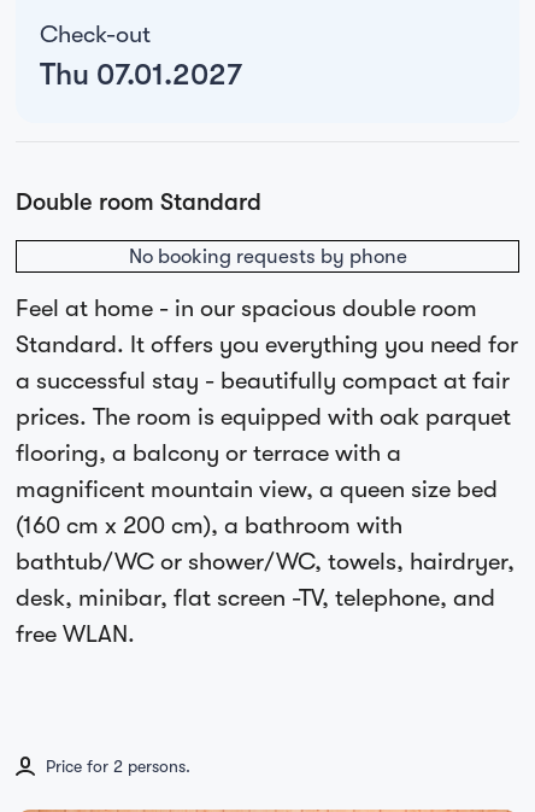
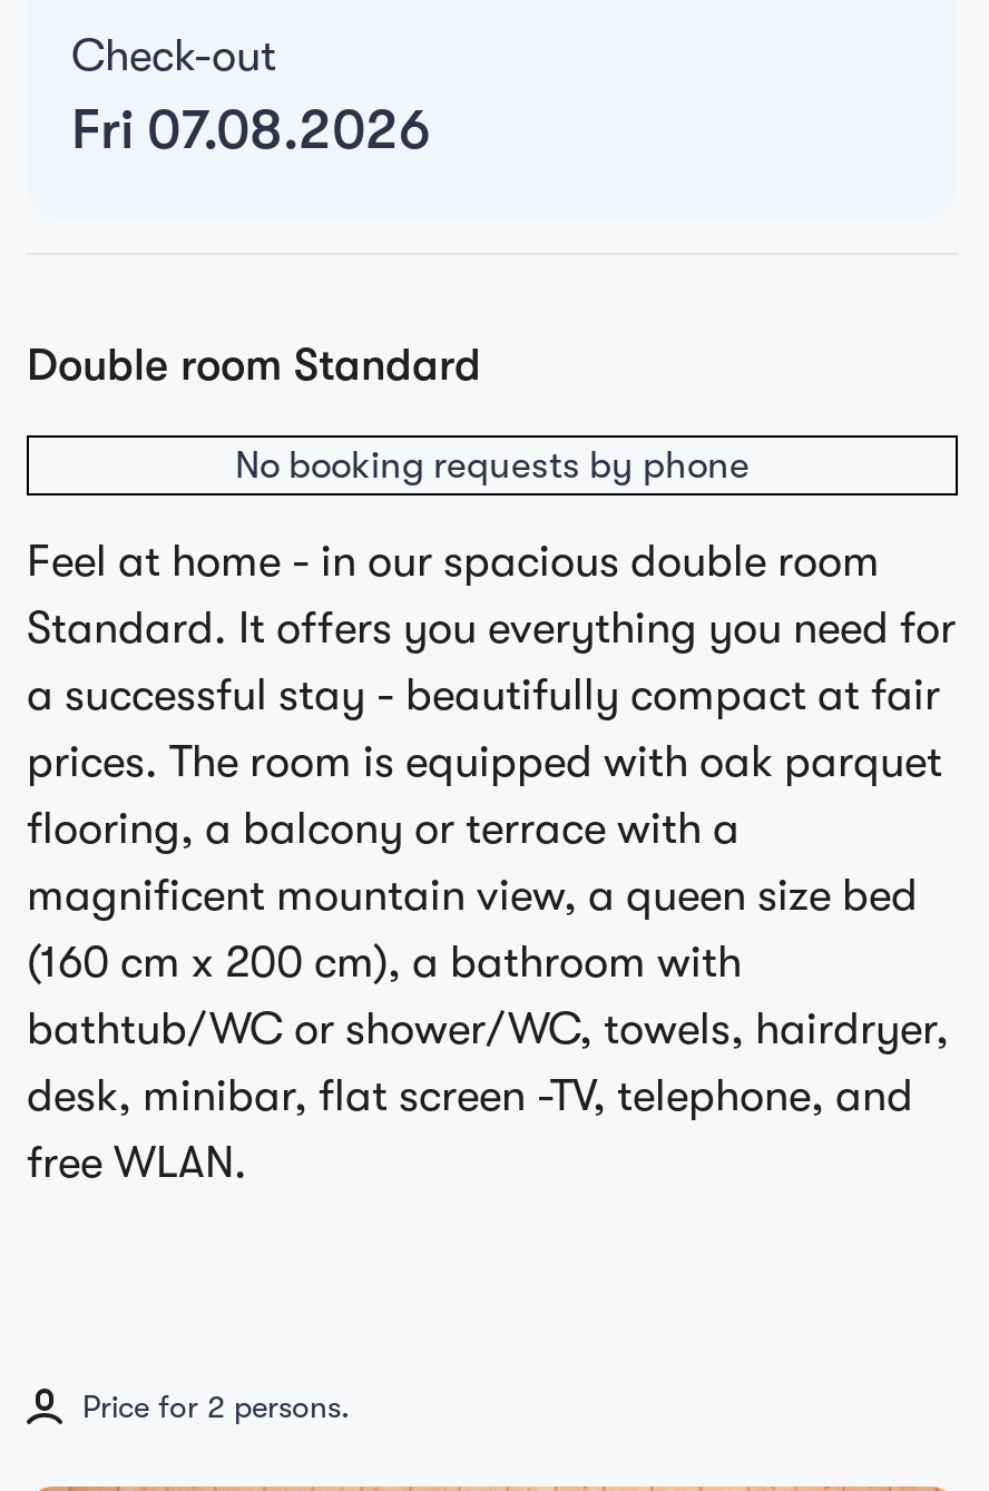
[40,57,242,92] Thu 07.01.2027 -> [71,97,430,161] Fri 07.08.2026

